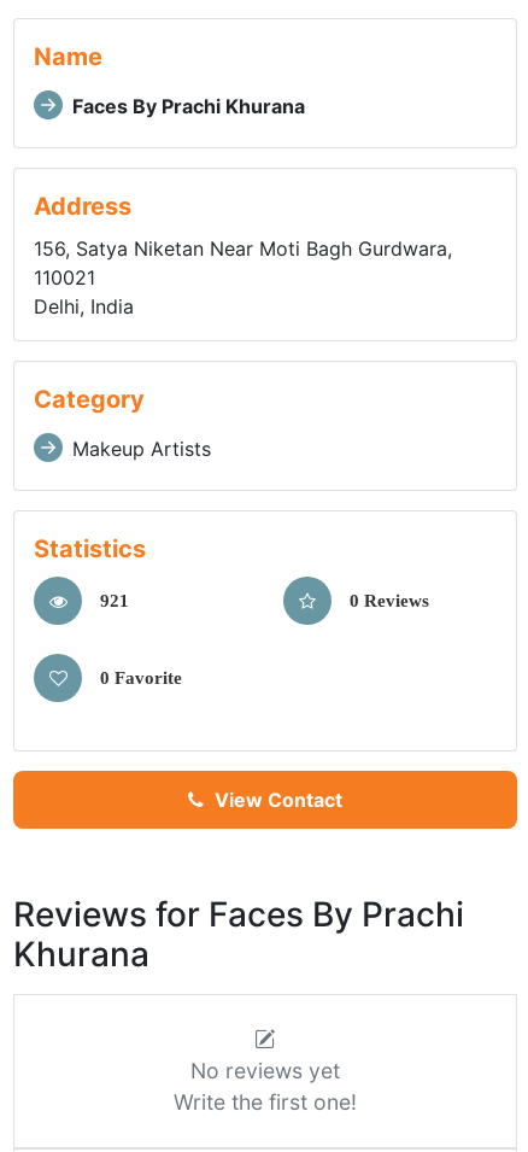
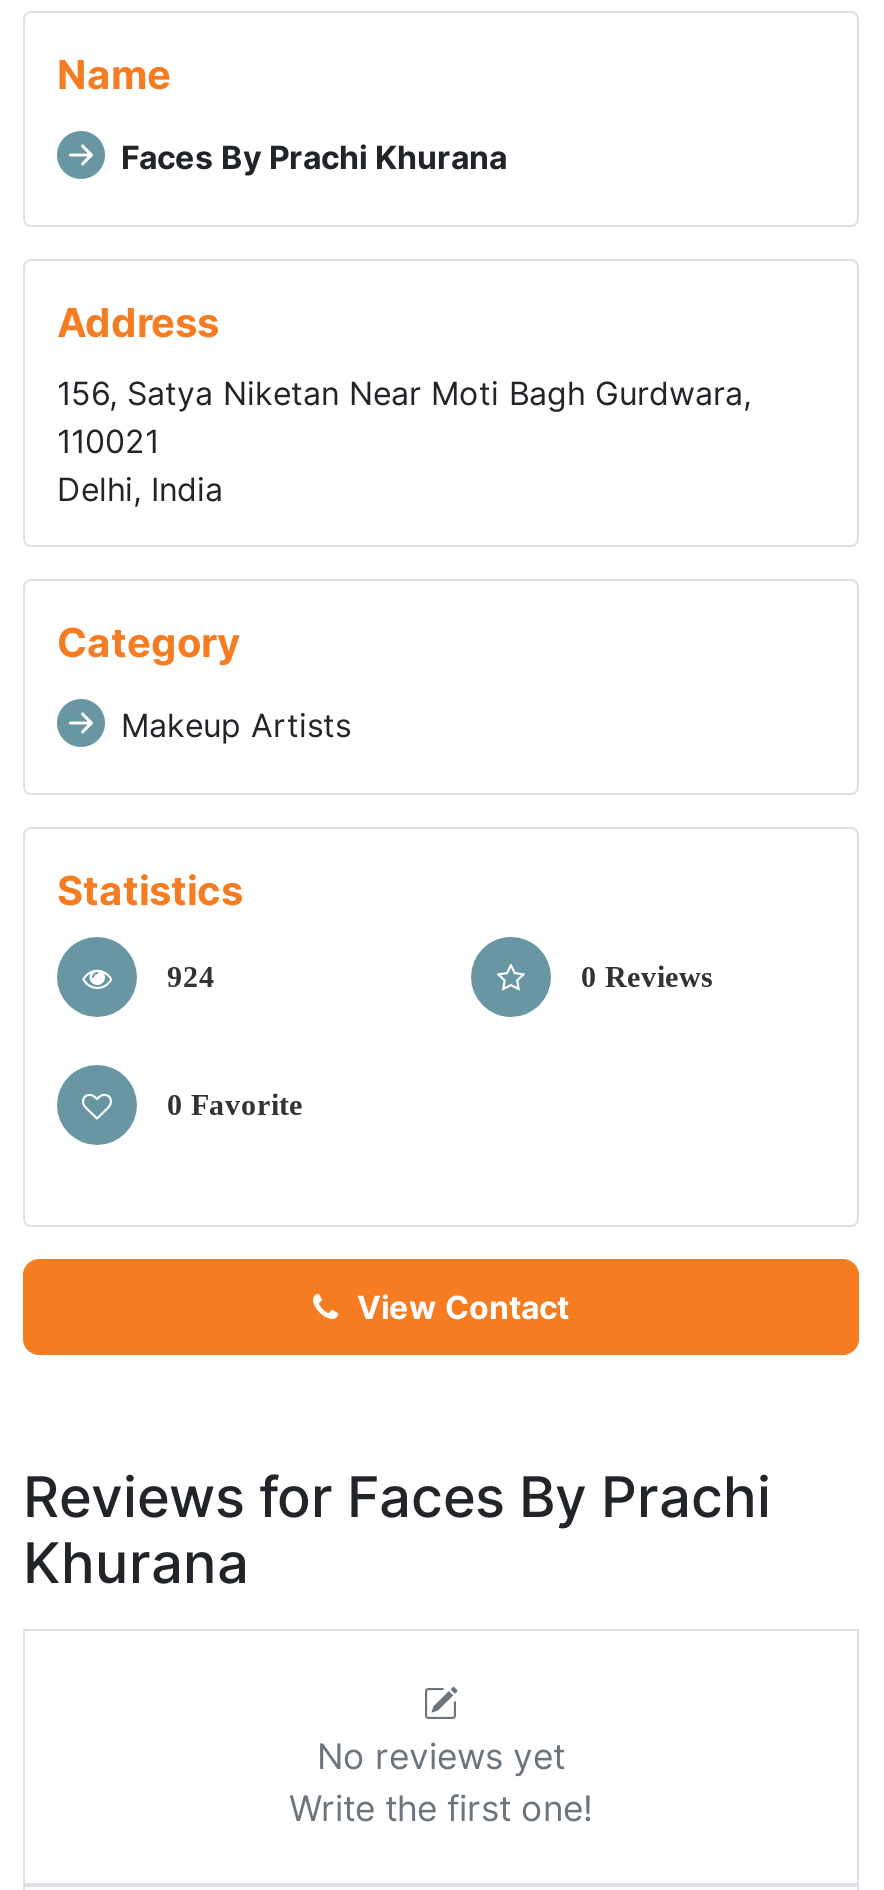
[100,591,129,610] 921 -> [167,961,215,993] 924

